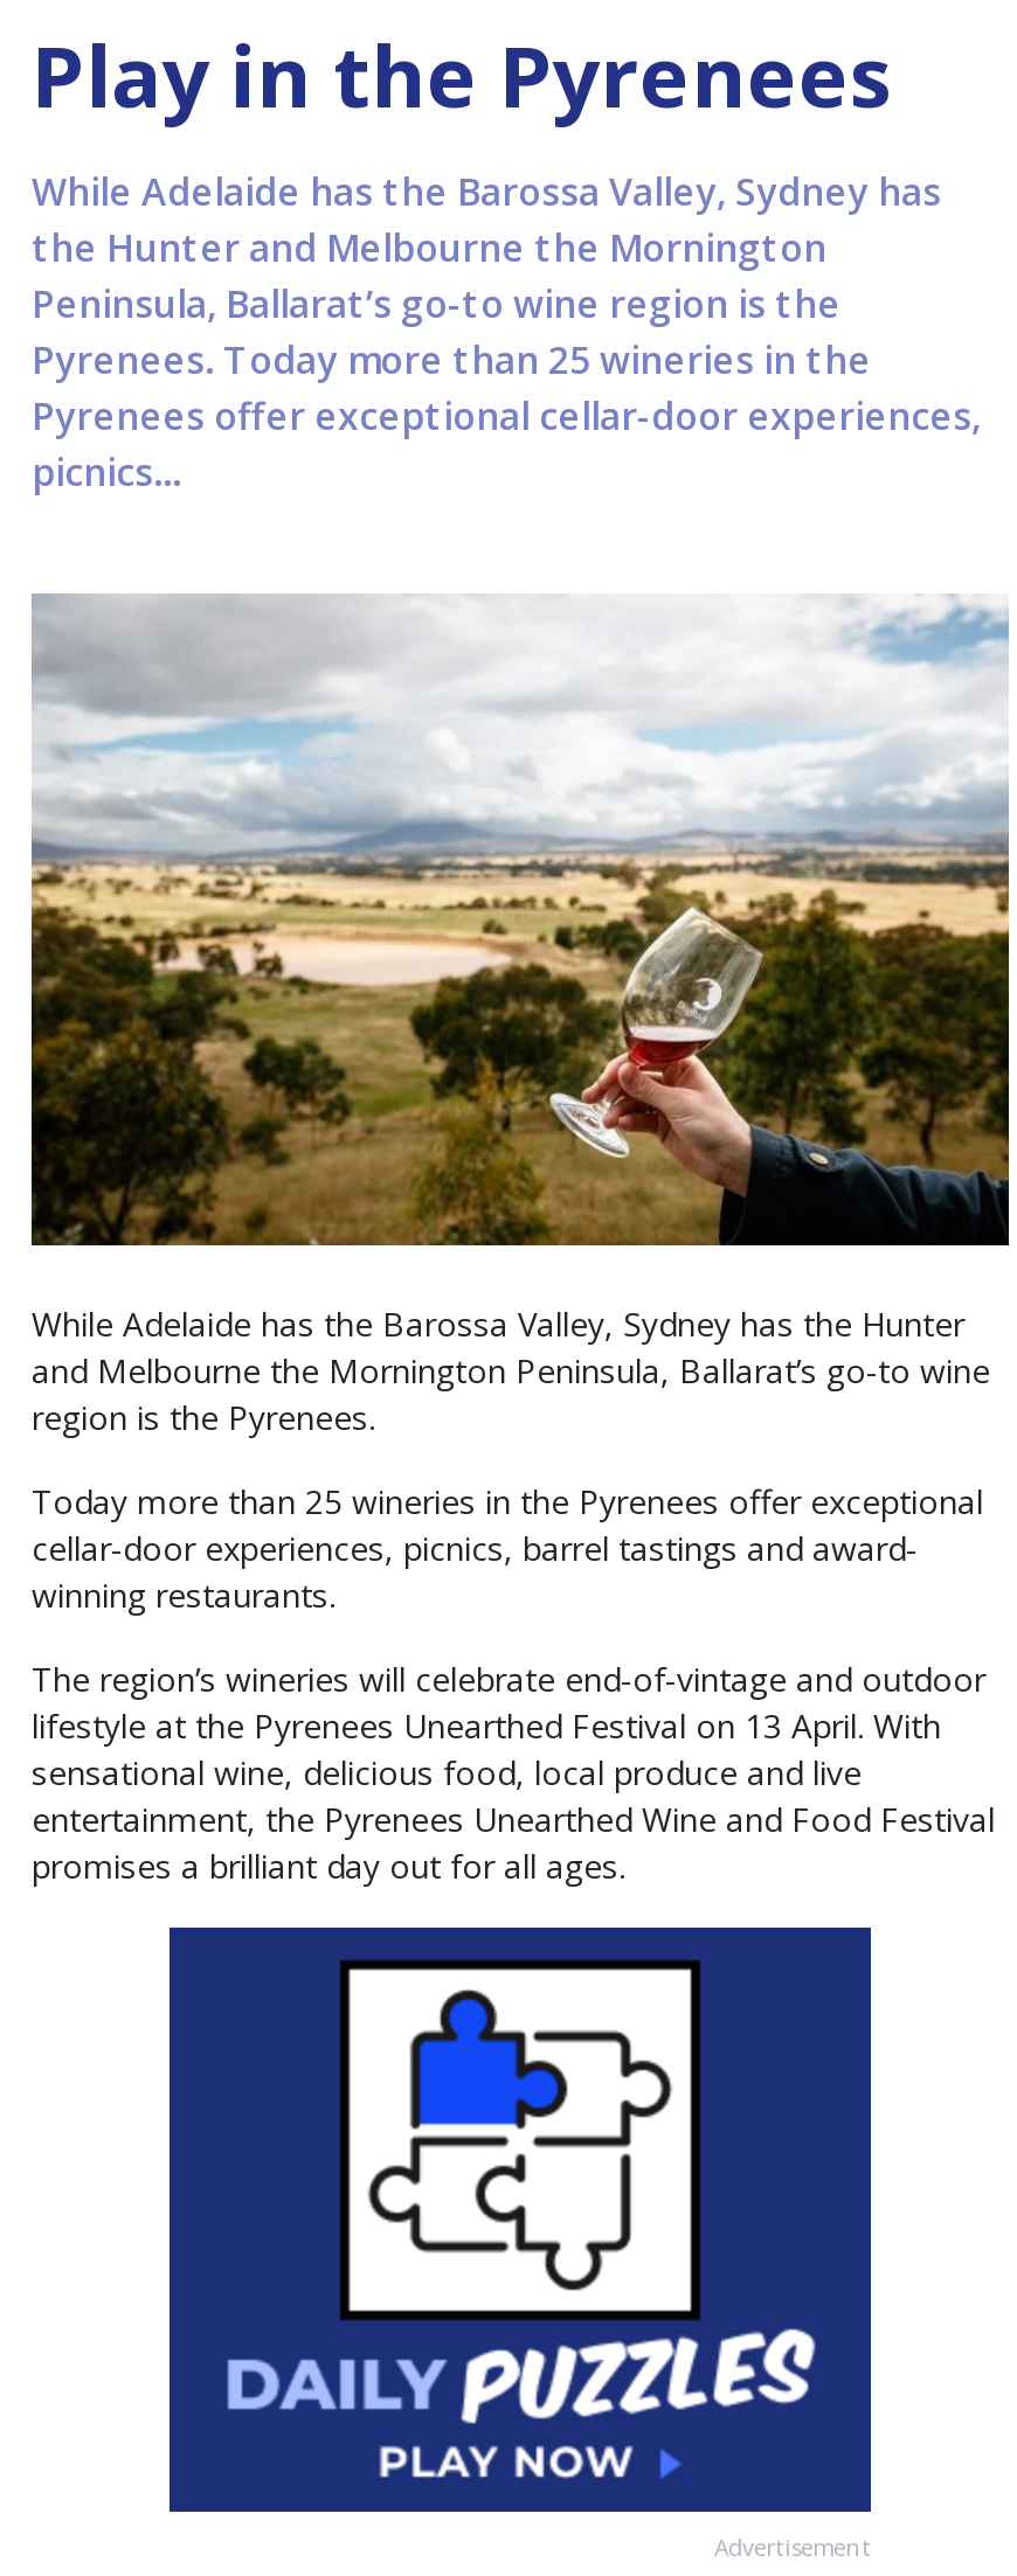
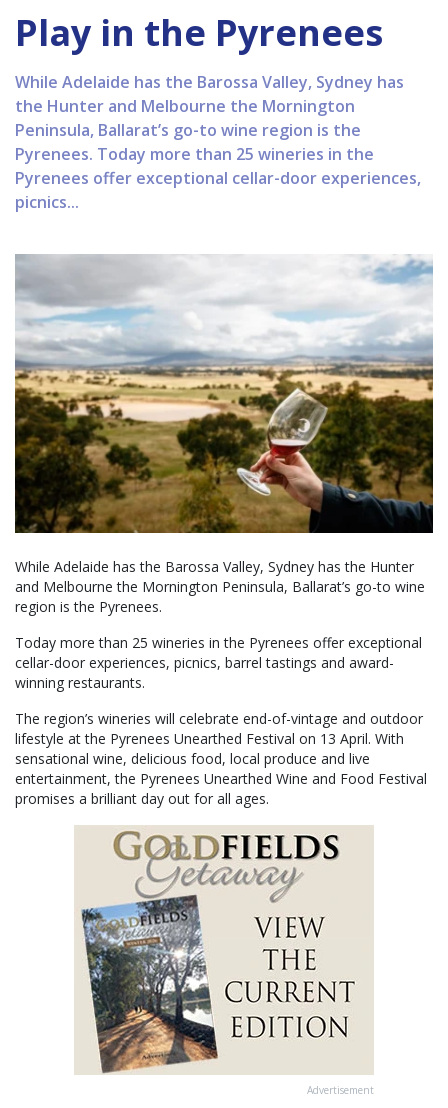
[167,1924,873,2513] [image] -> [74,825,374,1075] [image]

